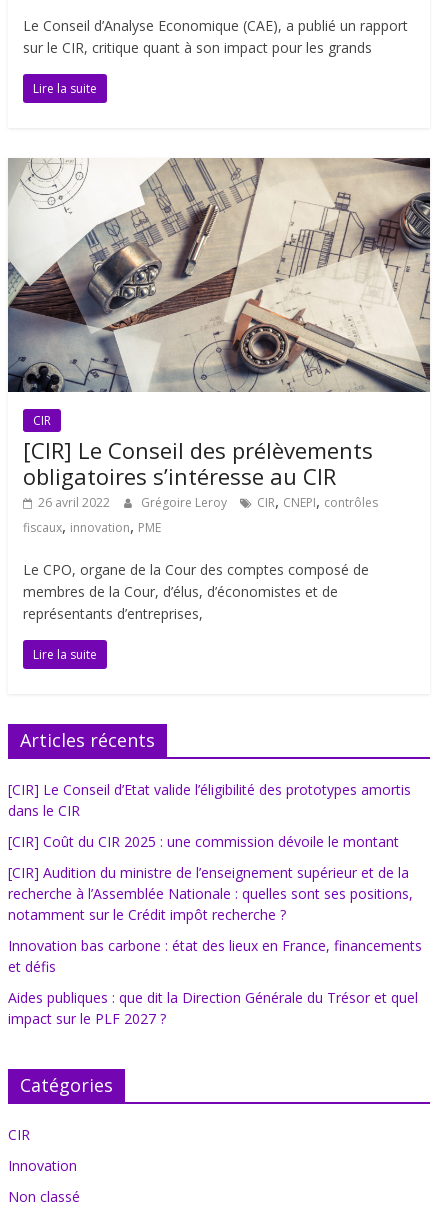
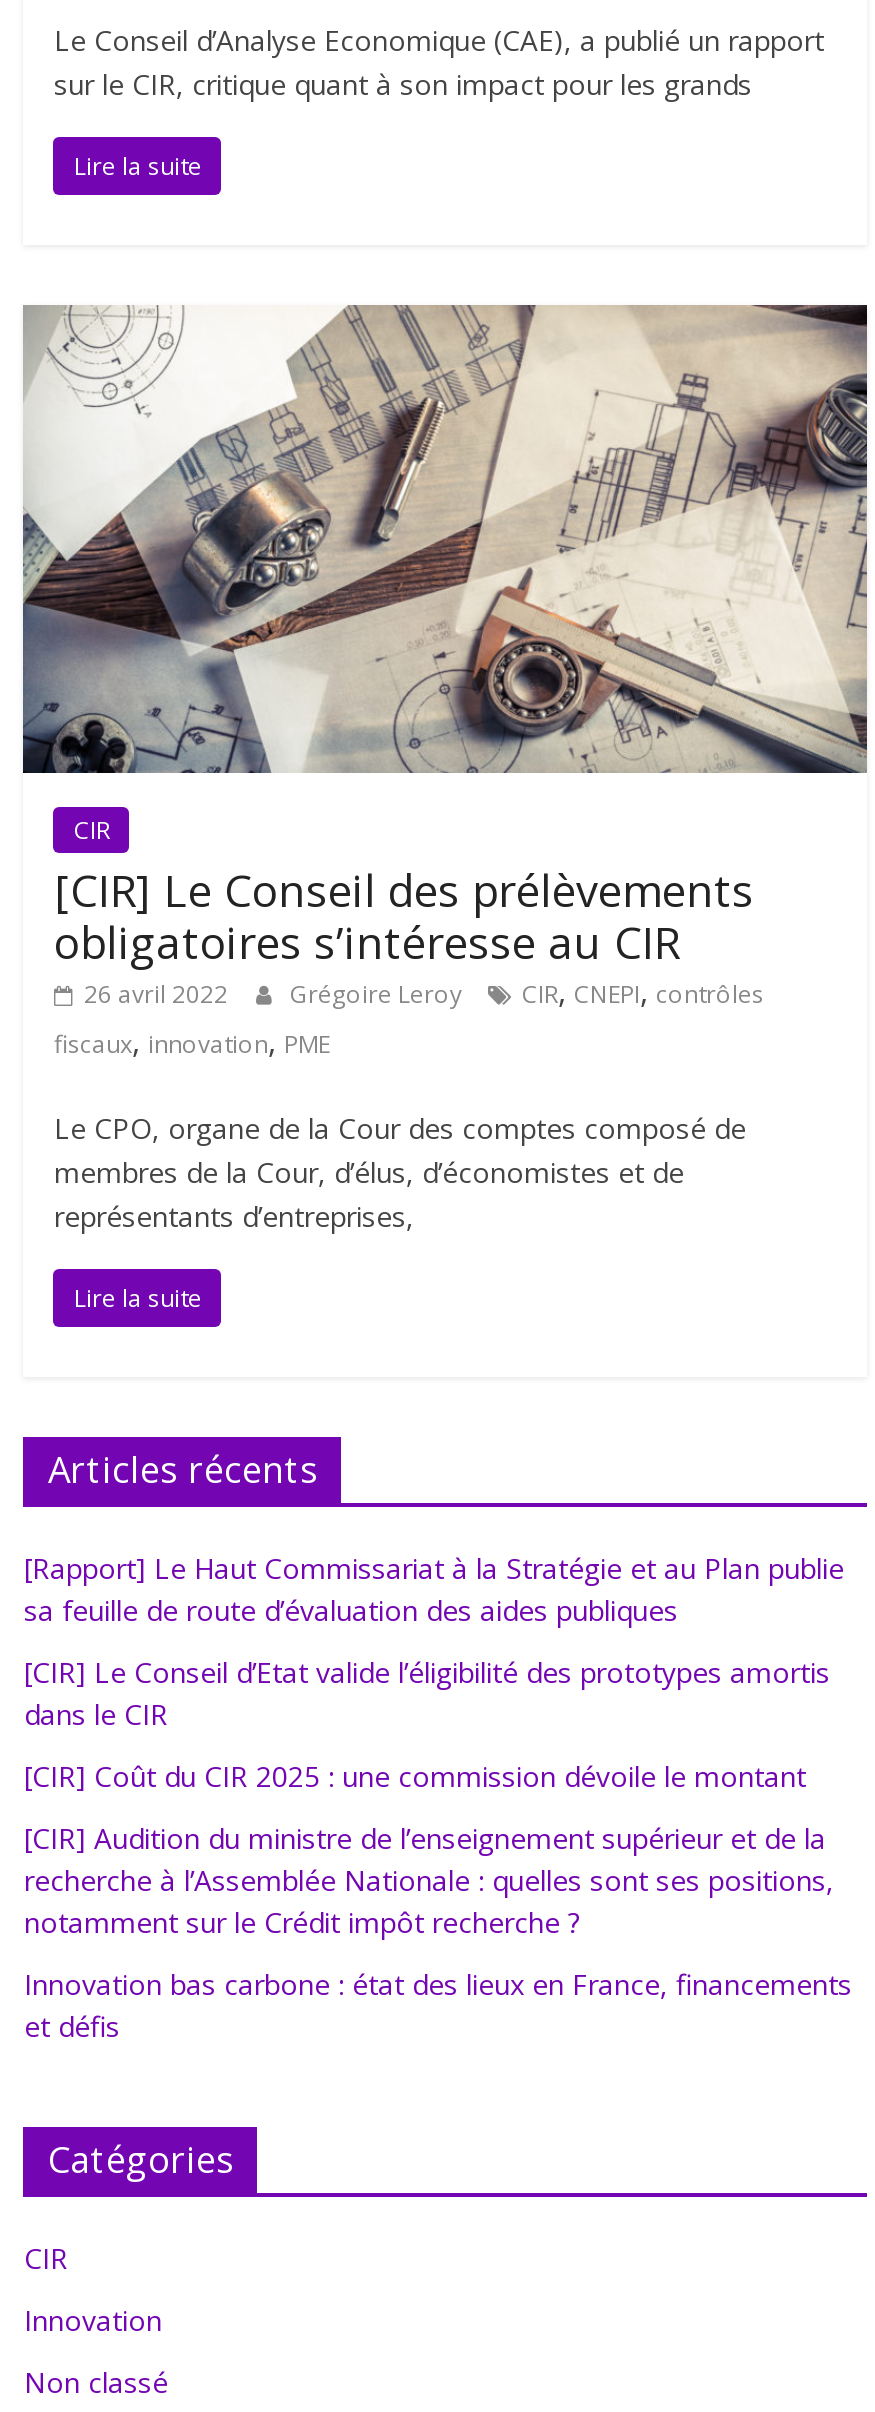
none -> [24,1549,844,1629] [Rapport] Le Haut Commissariat à la Stratégie et au Plan publie | sa feuille de route d’évaluation des aides publiques
moved [8,780,422,976] -> [24,1653,852,2045]: [CIR] Le Conseil d’Etat valide l’éligibilité des prototypes amortis | dans le CIR | [CIR] Coût du CIR 2025 : une commission dévoile le montant | [CIR] Audition du ministre de l’enseignement supérieur et de la | recherche à l’Assemblée Nationale : quelles sont ses positions, | notamment sur le Crédit impôt recherche ? | Innovation bas carbone : état des lieux en France, financements | et défis
[8,988,418,1028] Aides publiques : que dit la Direction Générale du Trésor et quel | impact sur le PLF 2027 ? -> none

